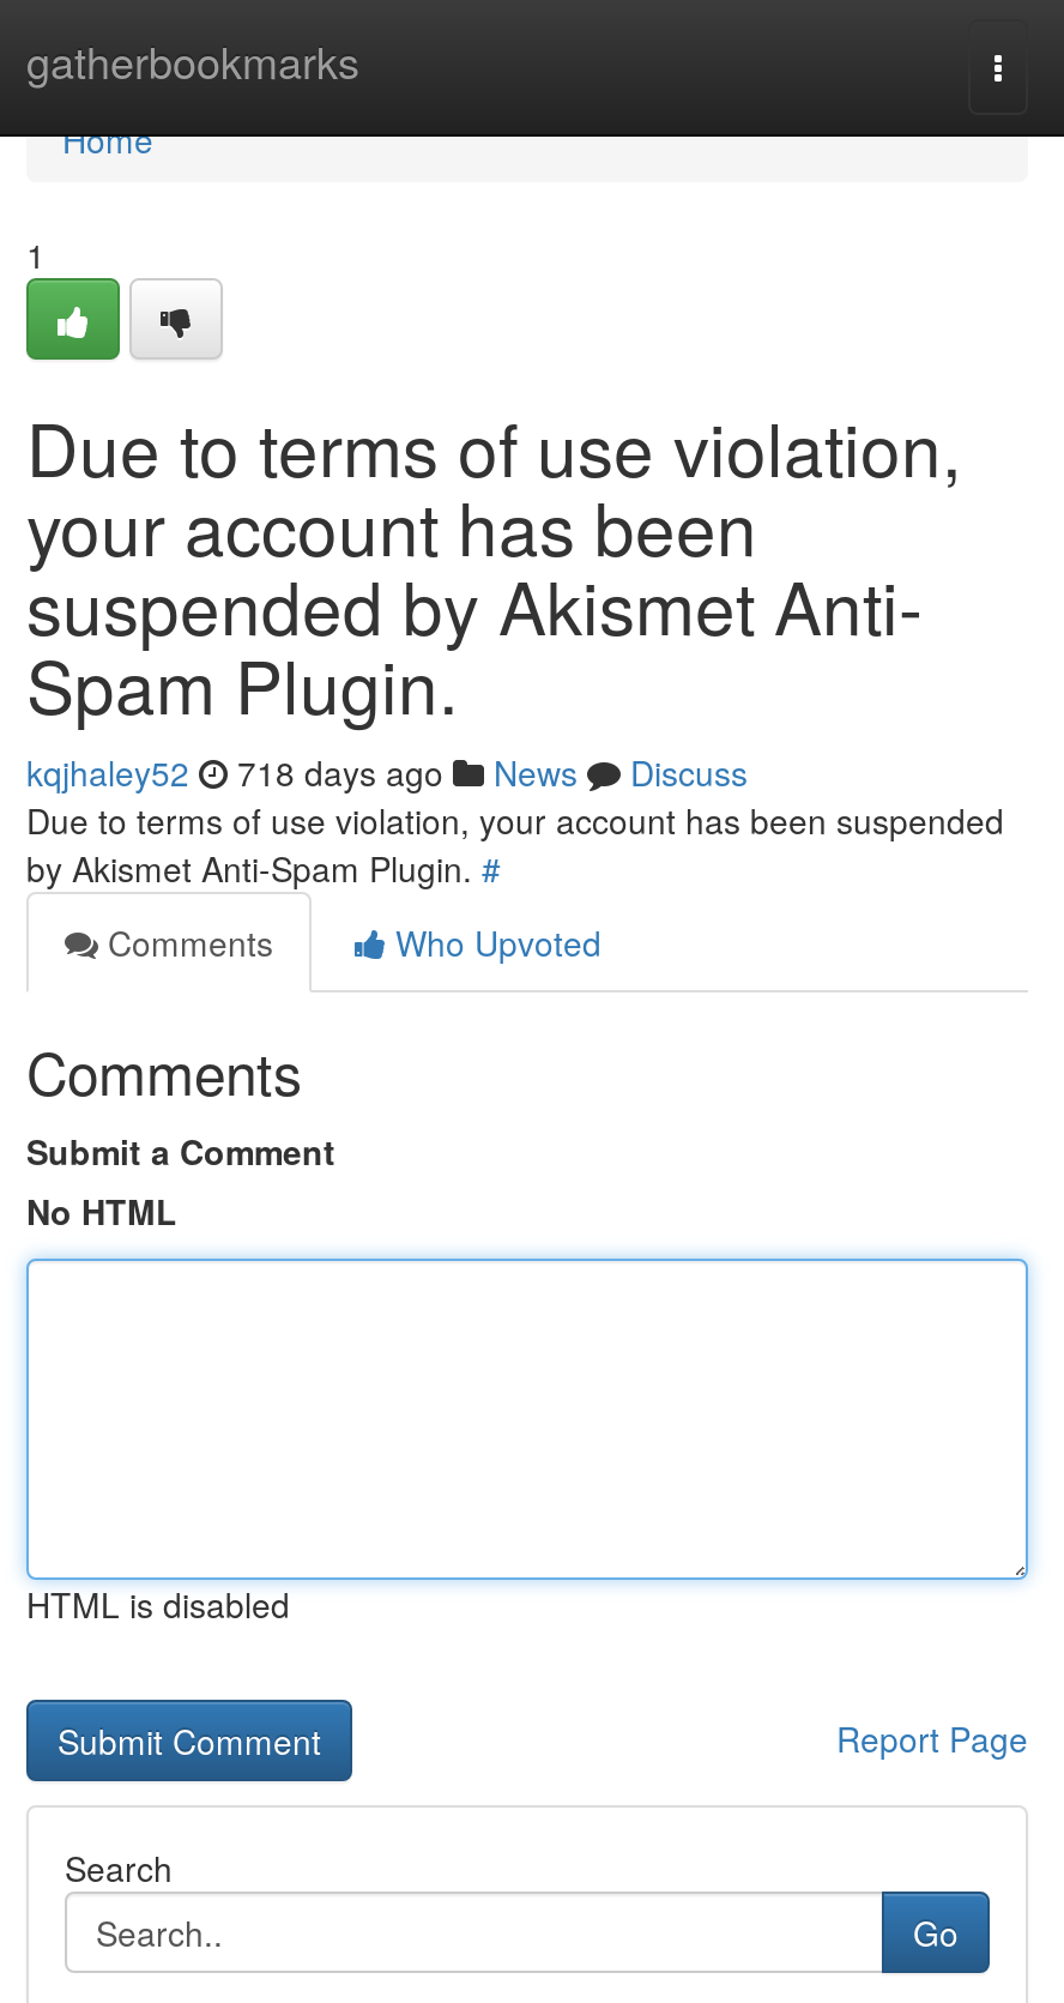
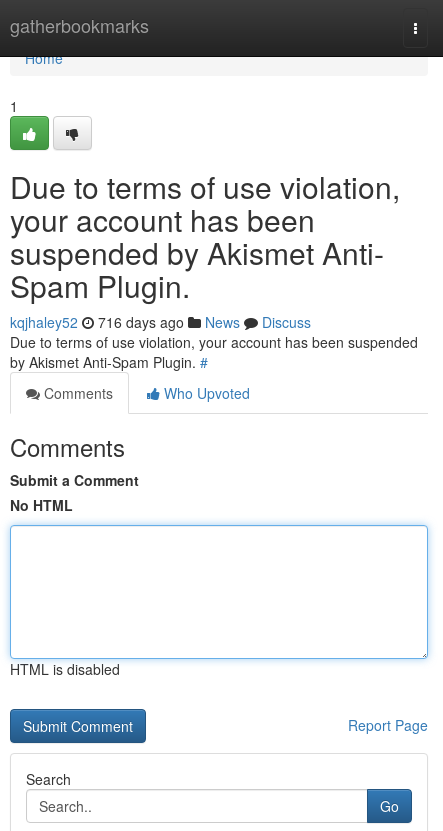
[26,748,748,796] kqjhaley52 718 days ago News Discuss -> [10,312,311,332] kqjhaley52 716 days ago News Discuss

